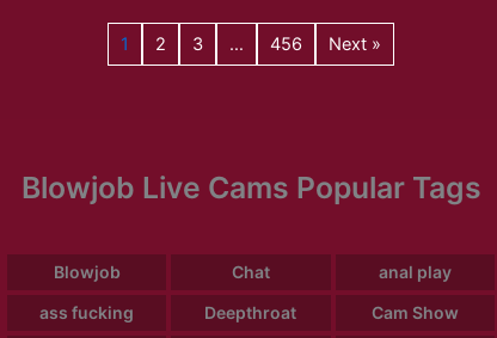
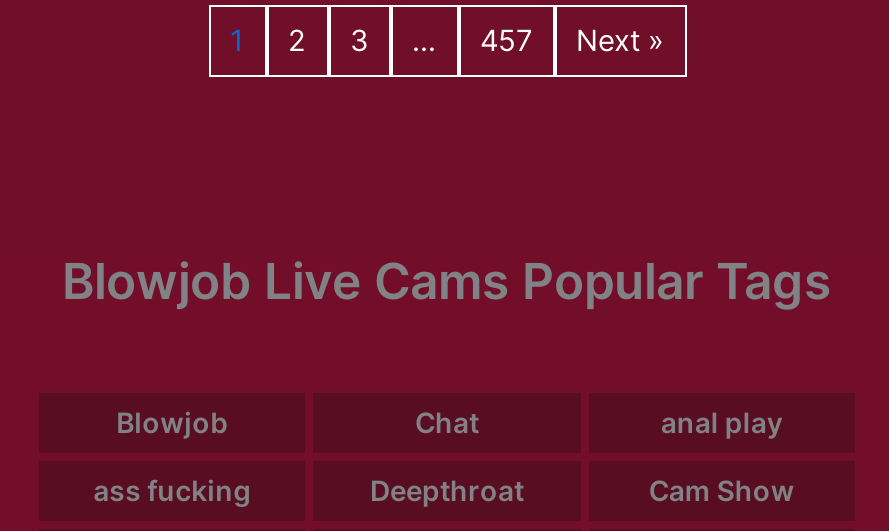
[270,33,302,55] 456 -> [480,23,532,59] 457

